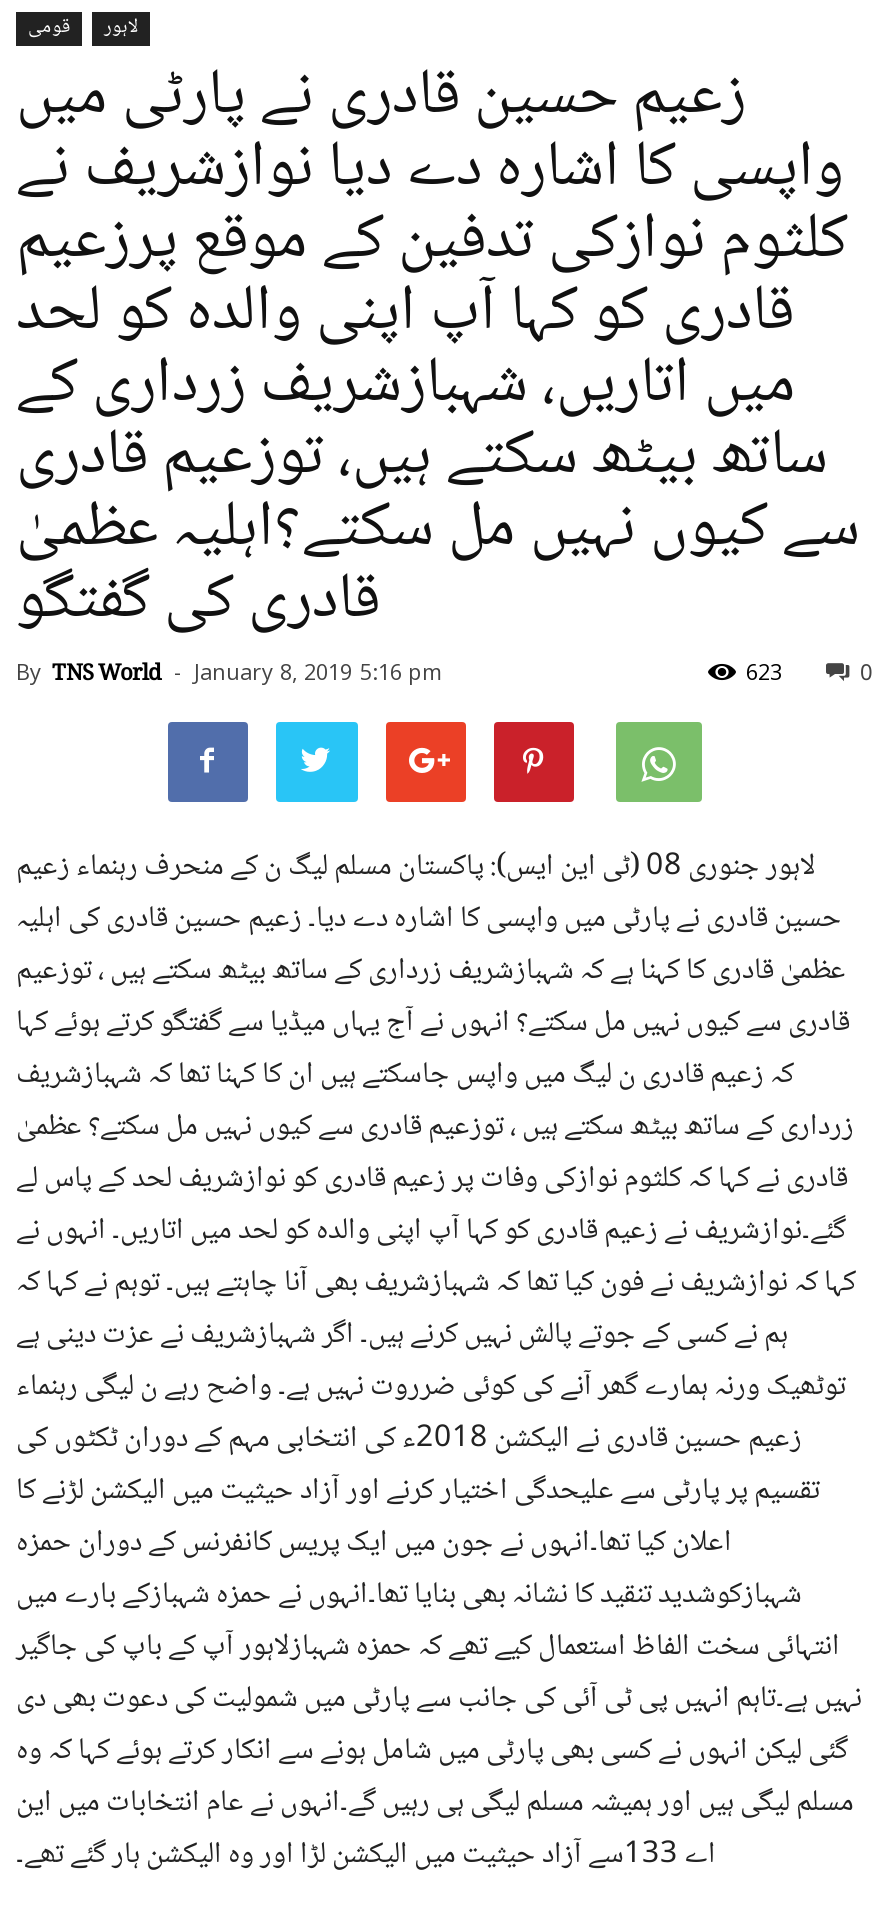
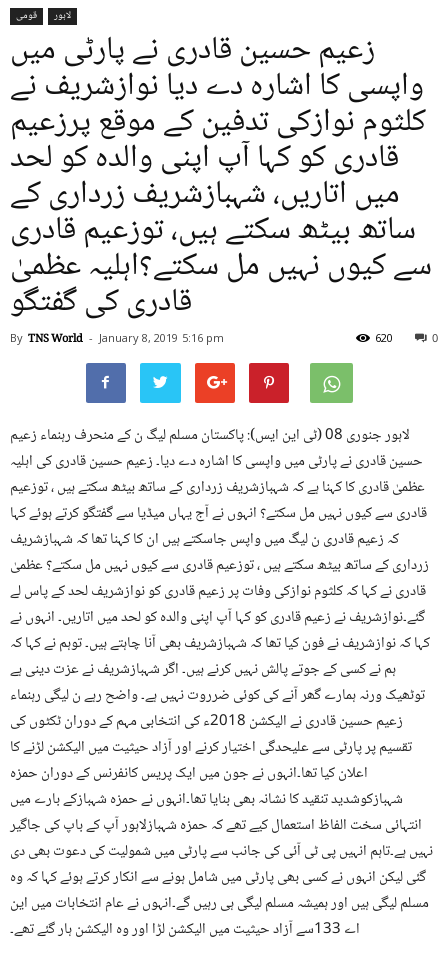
[746,656,782,686] 623 -> [375,330,393,345] 620

